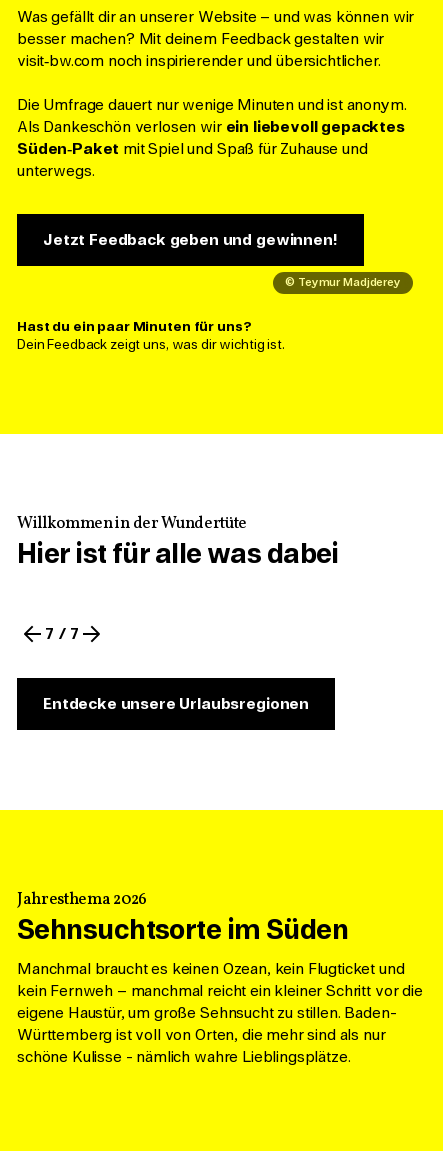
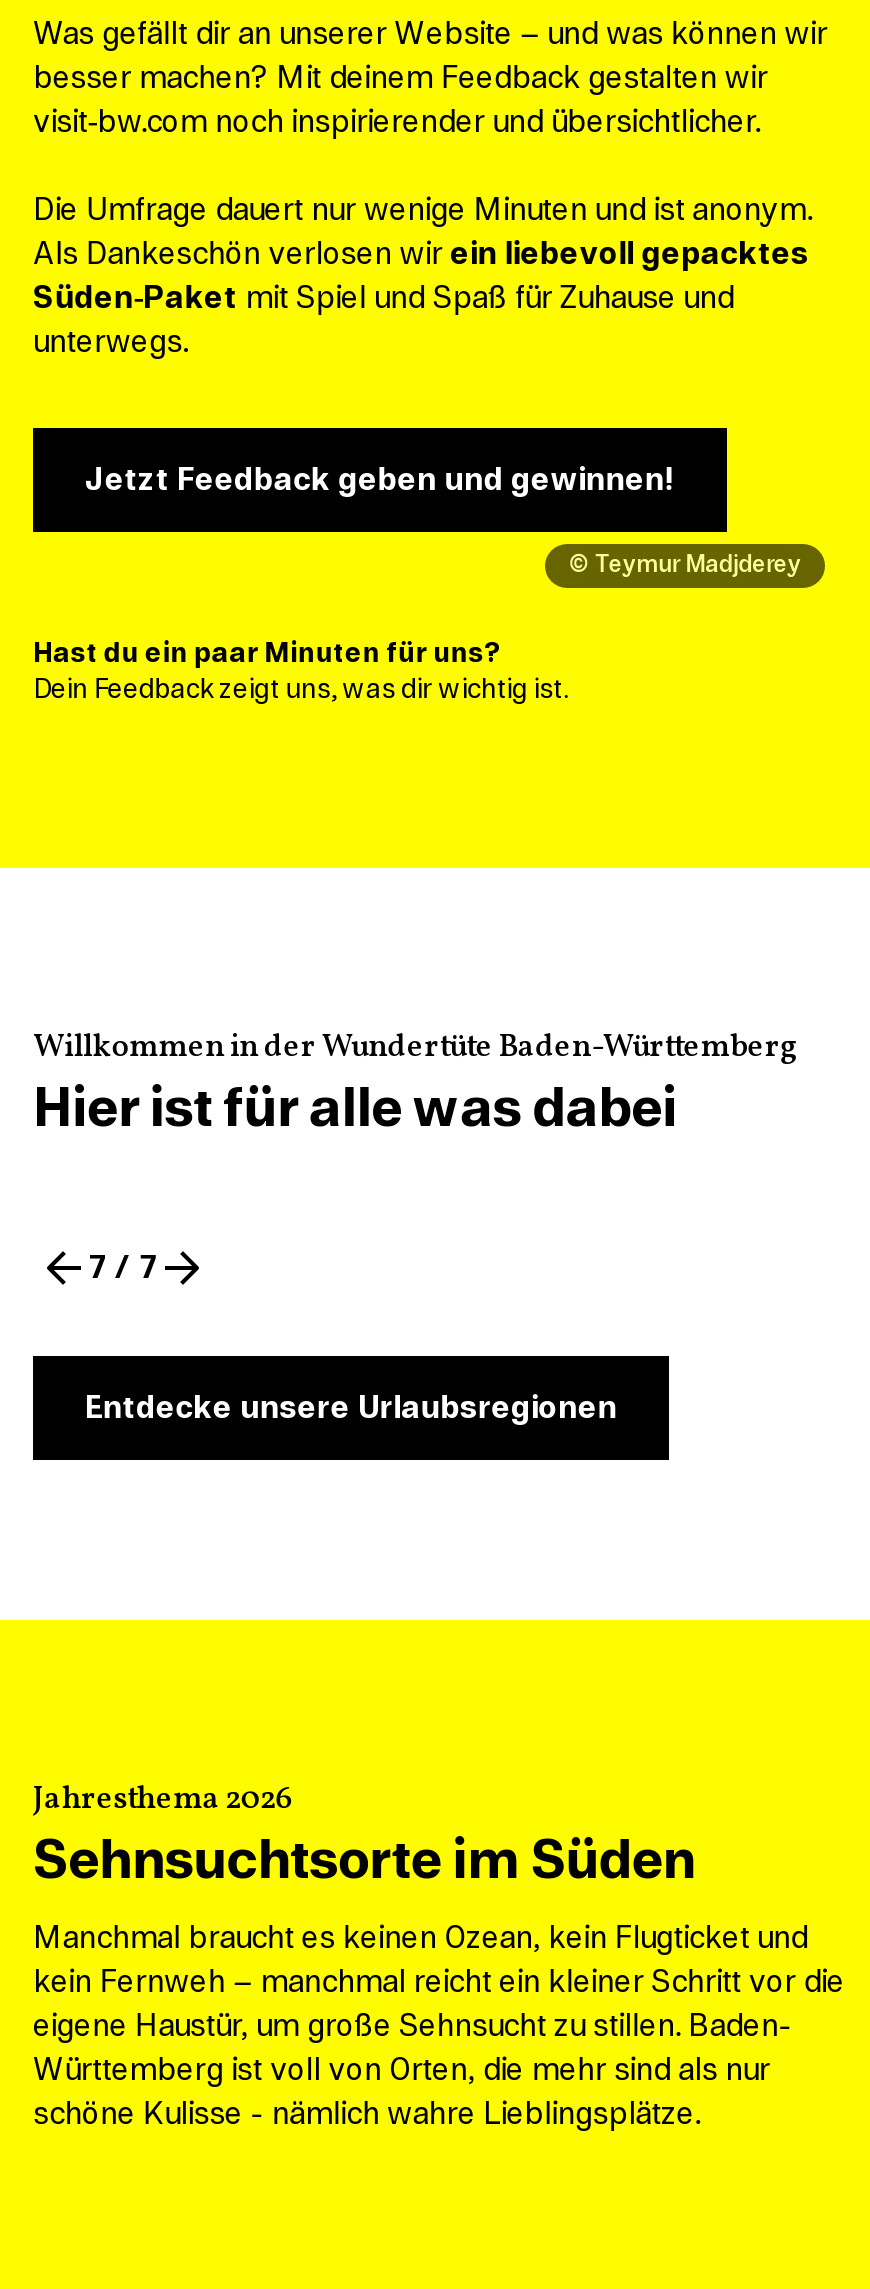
[17,513,247,535] Willkommen in der Wundertüte -> [33,1026,798,1070] Willkommen in der Wundertüte Baden-Württemberg

